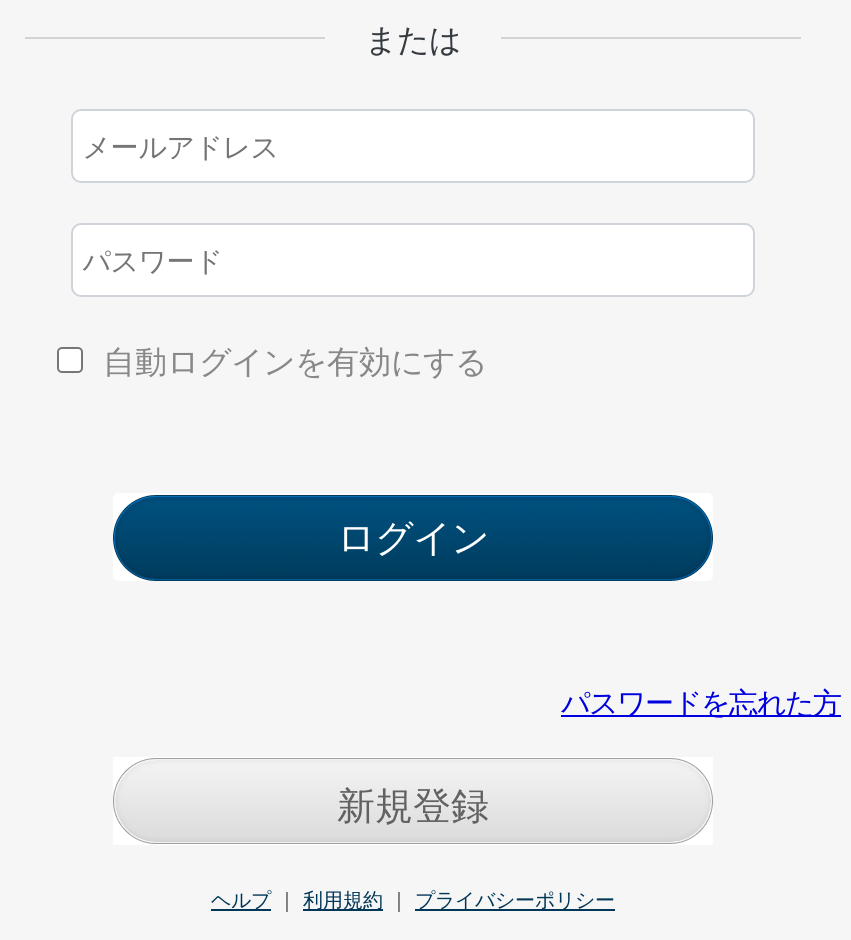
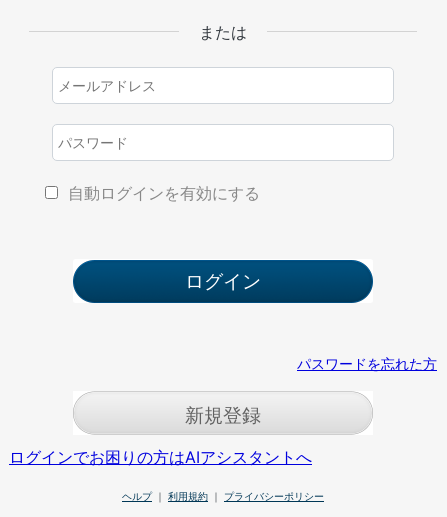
none -> [9,447,312,467] ログインでお困りの方はAIアシスタントへ

